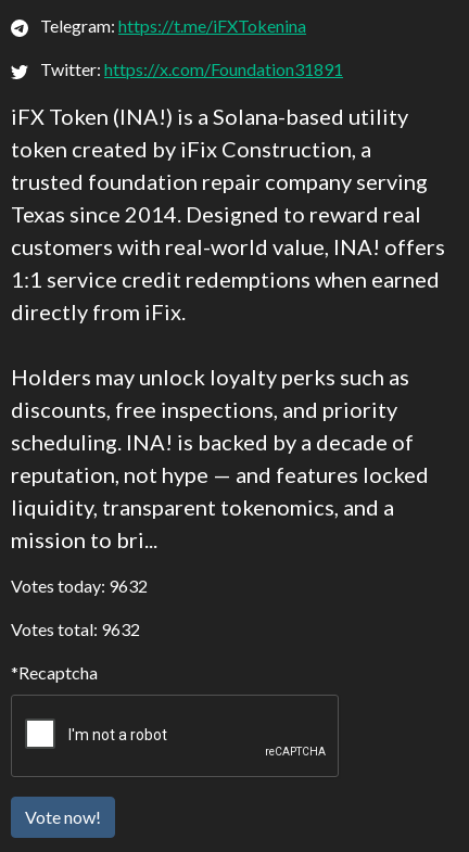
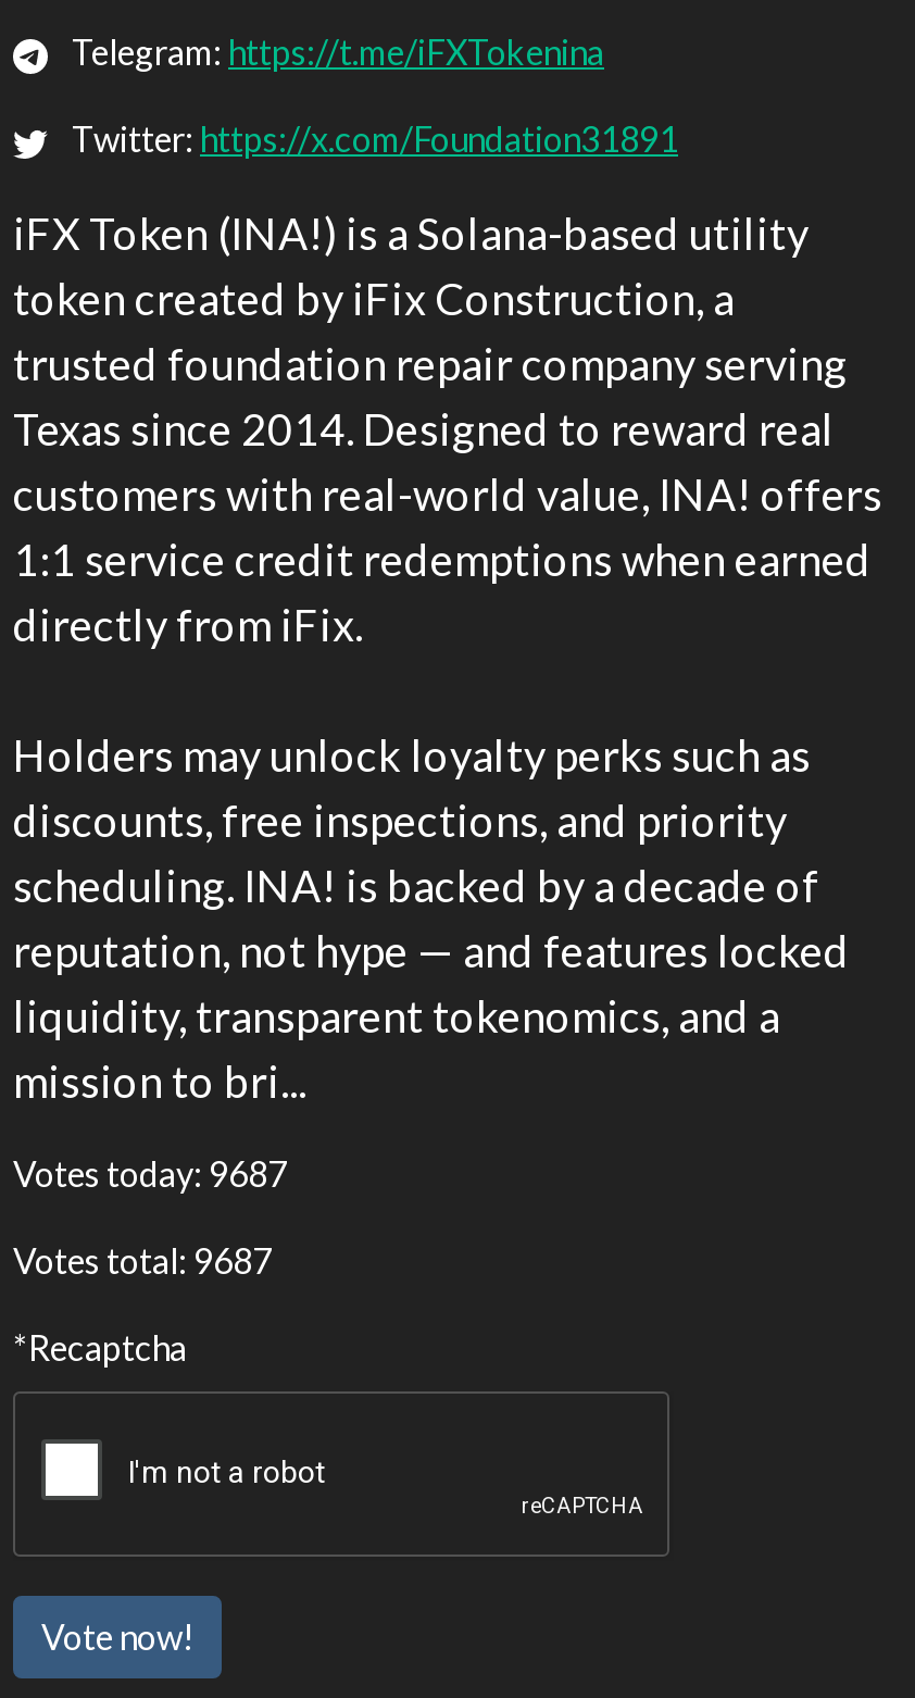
[11,575,148,596] Votes today: 9632 -> [13,1152,287,1194] Votes today: 9687
[11,619,140,639] Votes total: 9632 -> [13,1239,272,1281] Votes total: 9687

